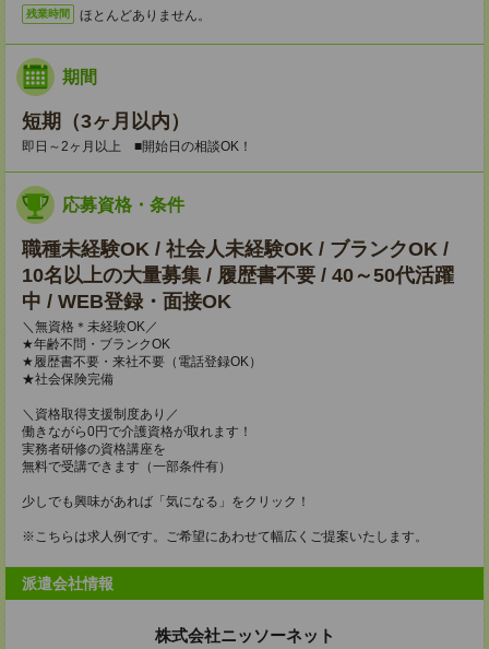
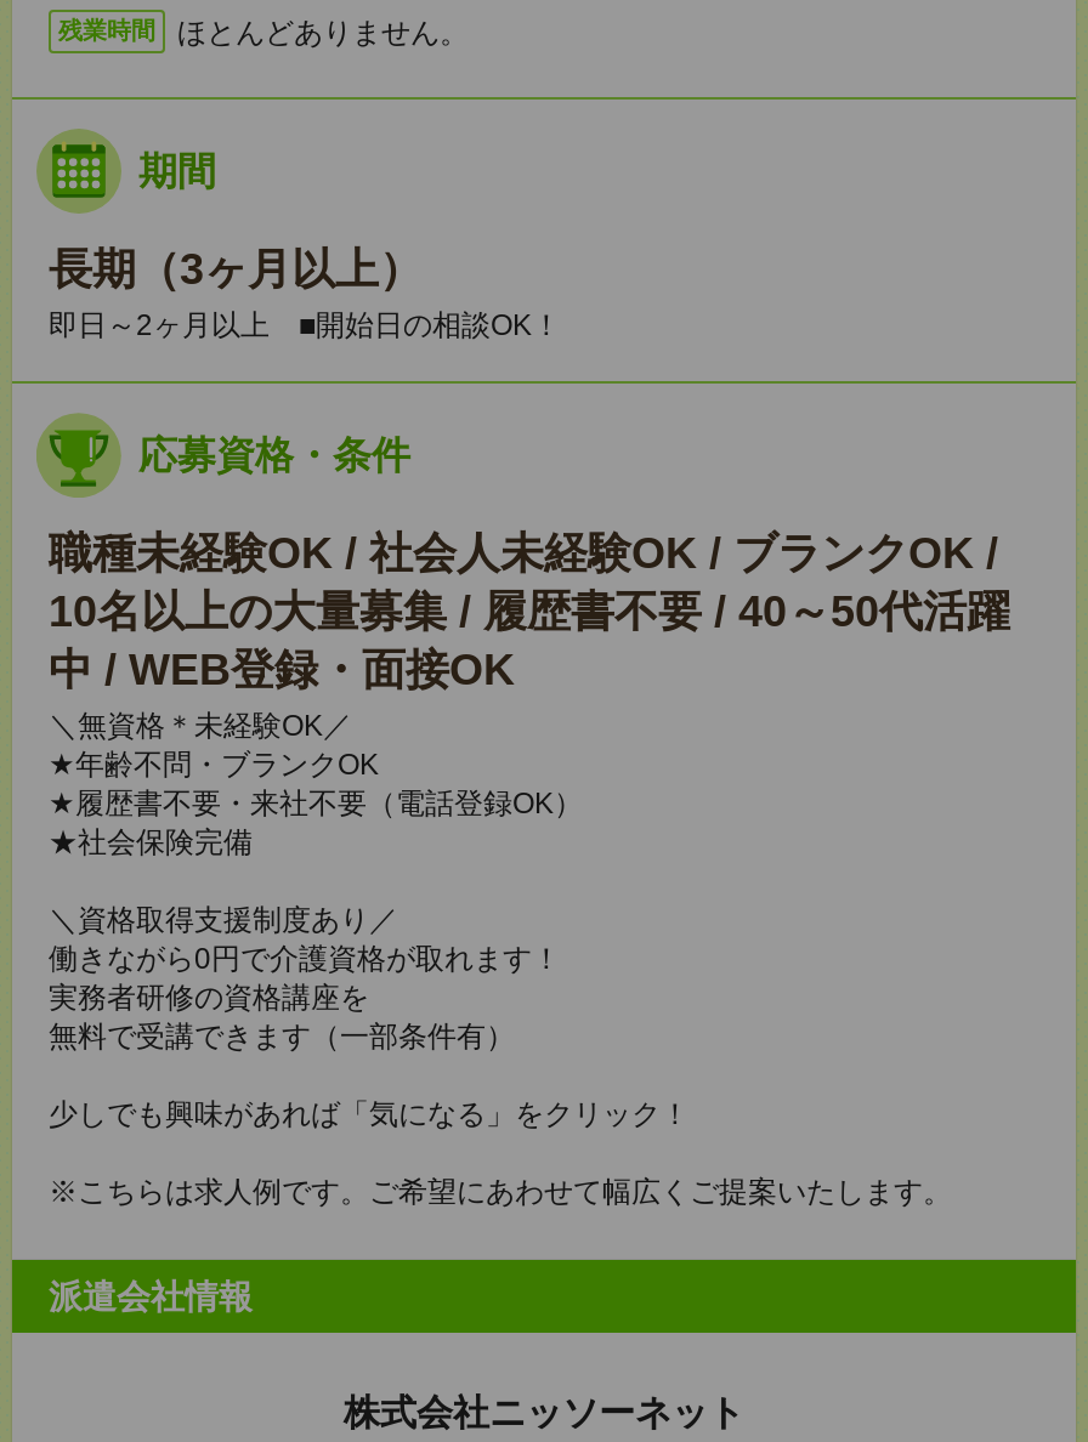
[22,110,190,132] 短期（3ヶ月以内） -> [49,245,423,294] 長期（3ヶ月以上）

